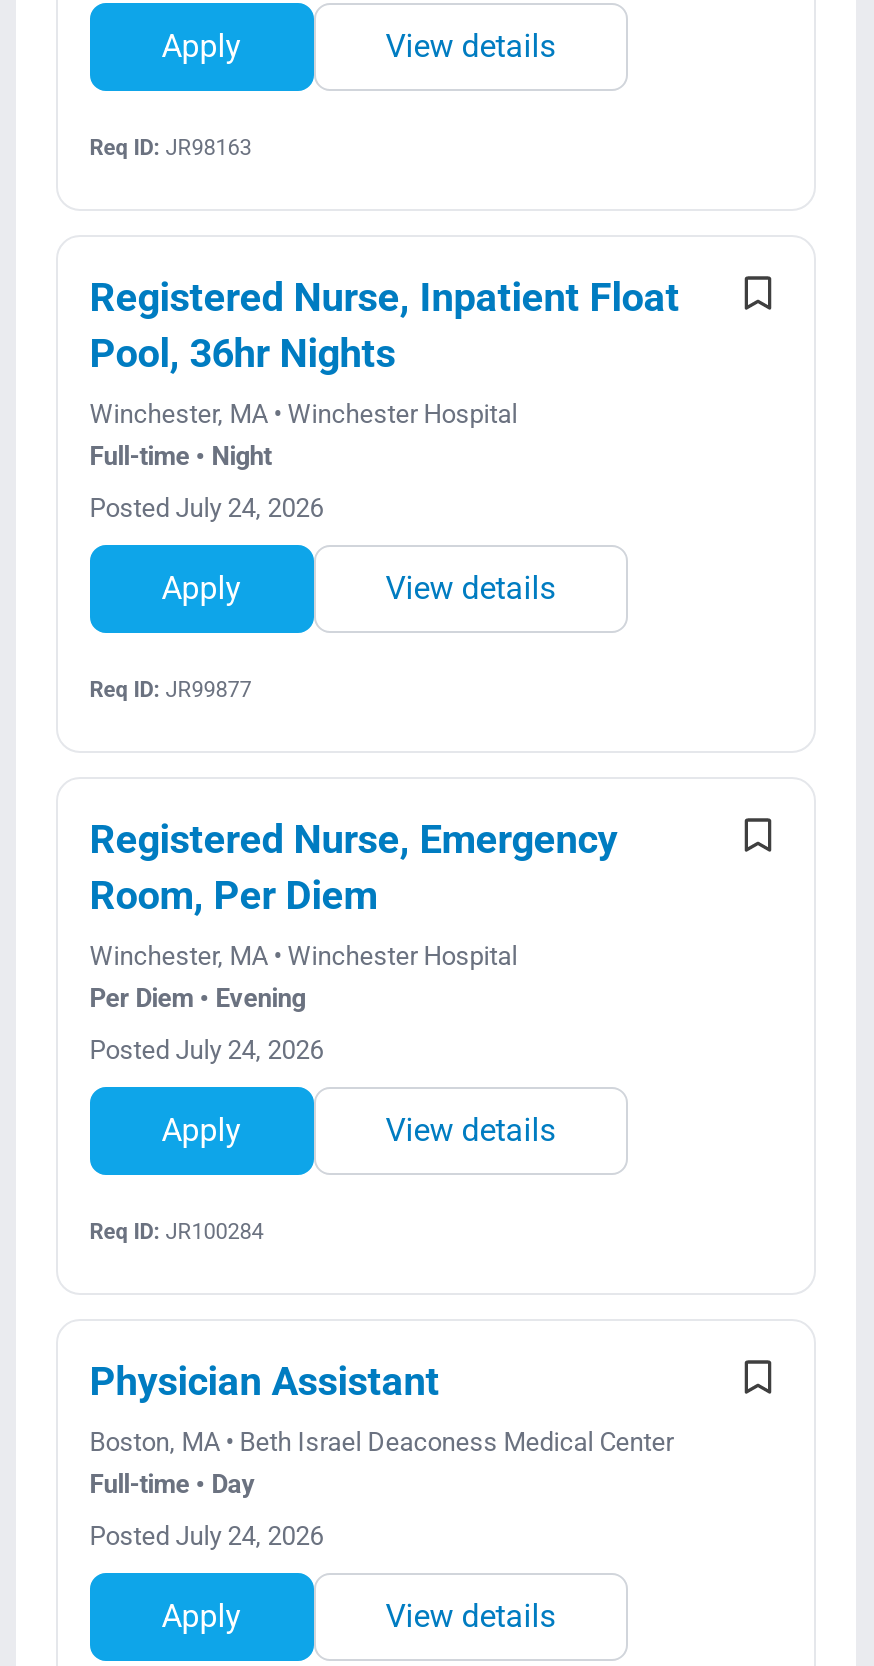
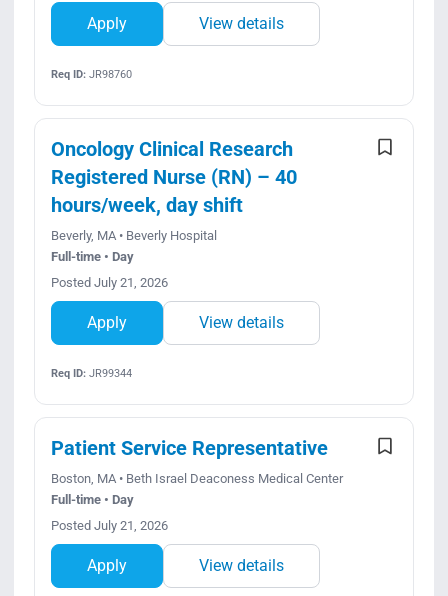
[90,136,252,162] Req ID: JR98163 -> [51,68,132,81] Req ID: JR98760
[90,274,680,378] Registered Nurse, Inpatient Float | Pool, 36hr Nights -> [51,137,297,217] Oncology Clinical Research | Registered Nurse (RN) – 40 | hours/week, day shift
[90,400,518,472] Winchester, MA • Winchester Hospital | Full-time • Night -> [51,228,217,264] Beverly, MA • Beverly Hospital | Full-time • Day
[90,494,324,524] Posted July 24, 2026 -> [51,275,168,290] Posted July 21, 2026
moved [162,570,556,608] -> [87,313,284,332]: Apply | View details
[90,678,618,1406] Req ID: JR99877 | Registered Nurse, Emergency | Room, Per Diem | Winchester, MA • Winchester Hospital | Per Diem • Evening | Posted July 24, 2026 | Apply | View details | Req ID: JR100284 | Physician Assistant -> [51,367,328,460] Req ID: JR99344 | Patient Service Representative
[90,1522,324,1552] Posted July 24, 2026 -> [51,518,168,533] Posted July 21, 2026

